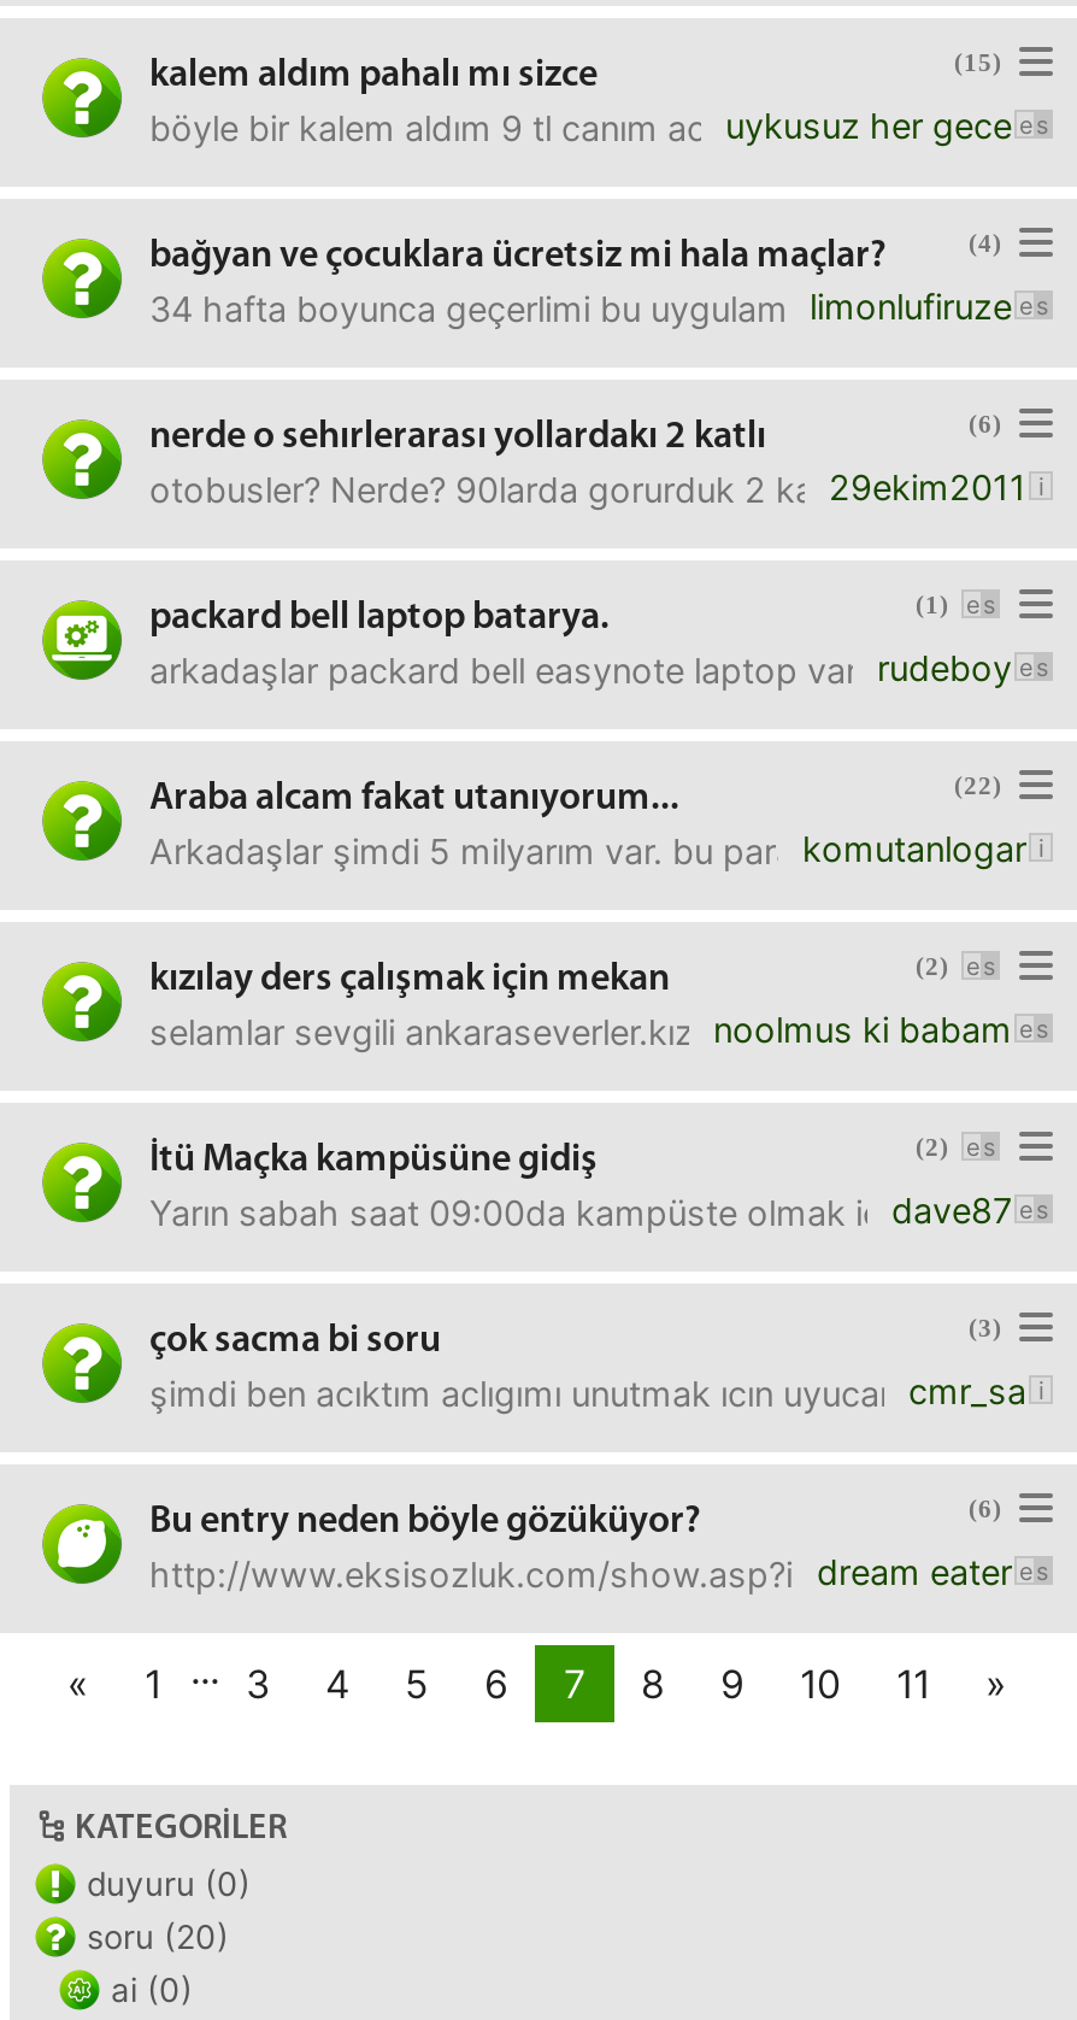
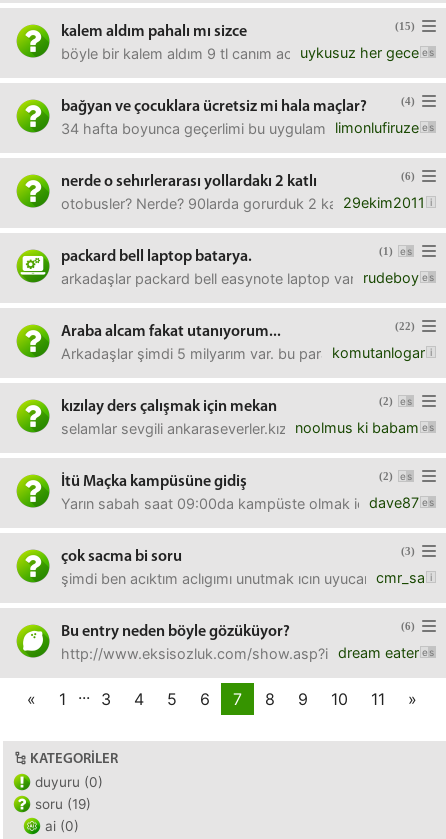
[87,1918,229,1956] soru (20) -> [35,796,91,812] soru (19)

